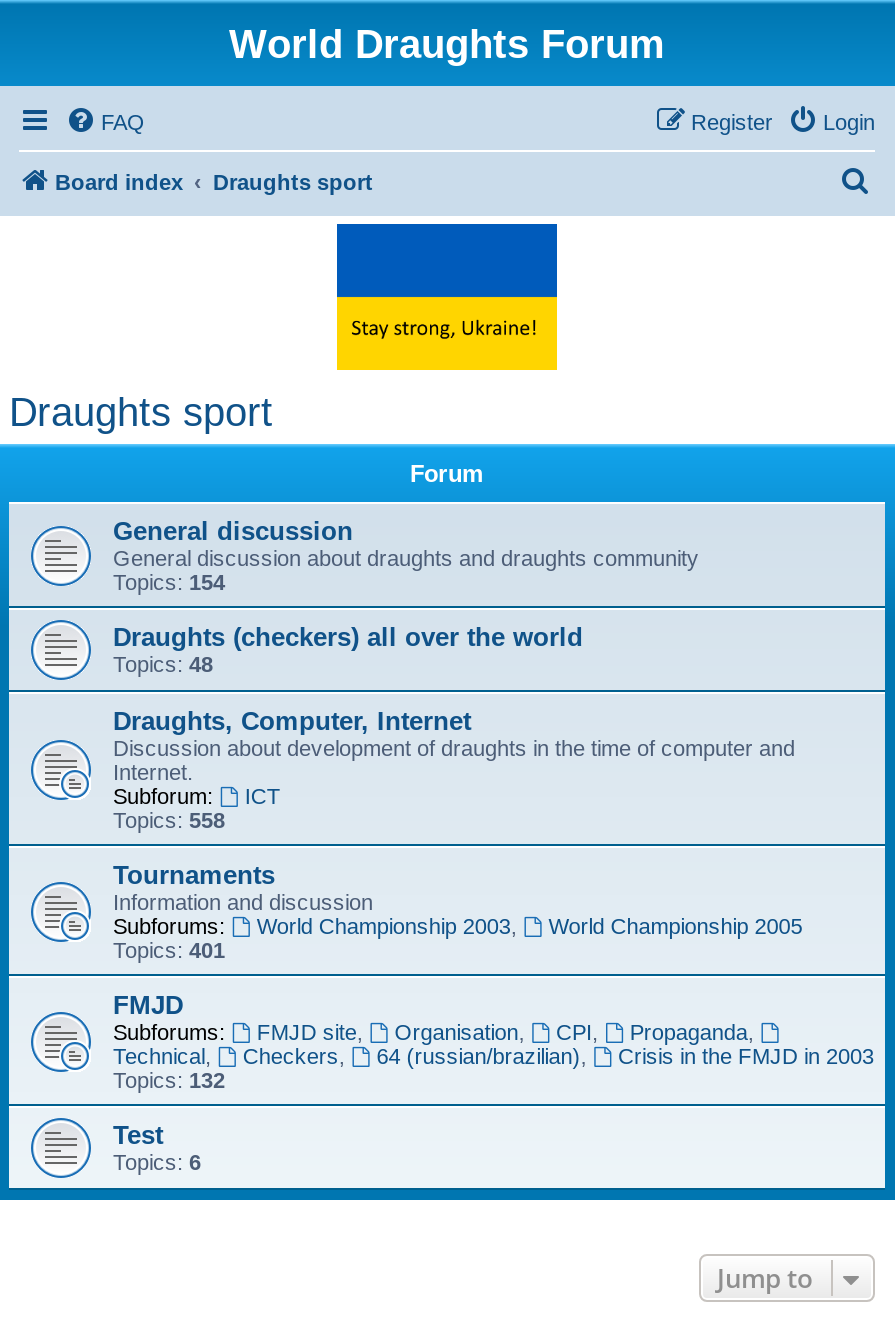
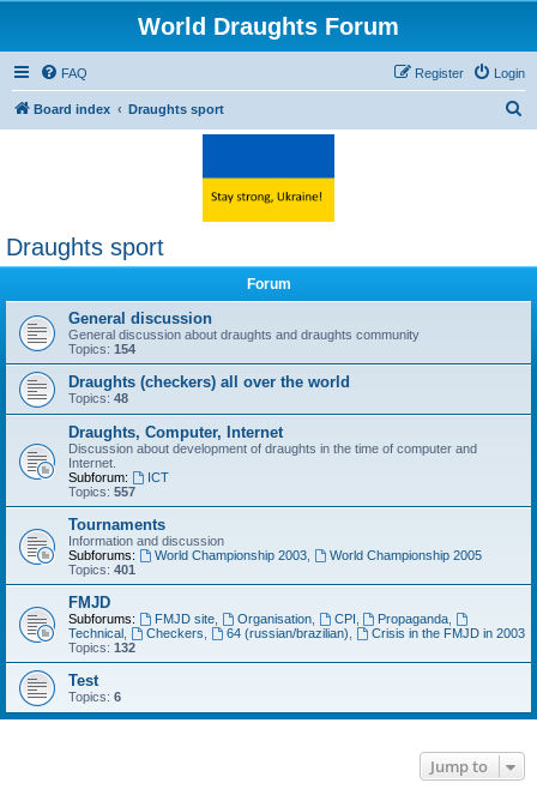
[113,808,225,832] Topics: 558 -> [68,484,135,499] Topics: 557

